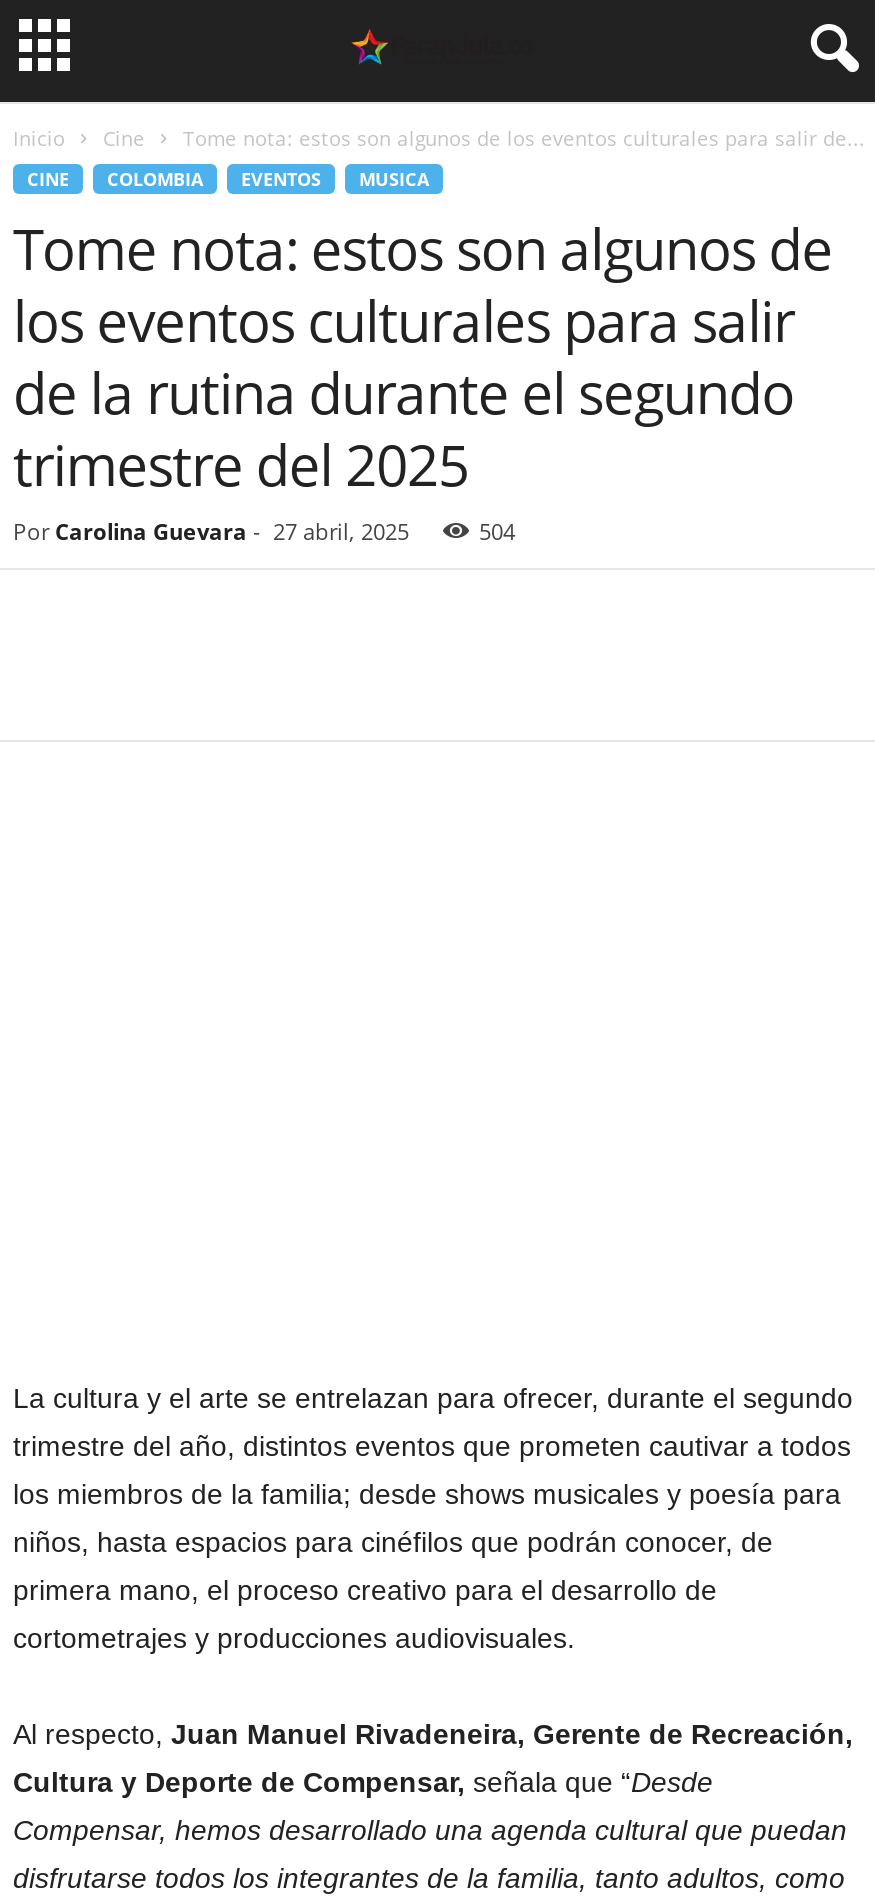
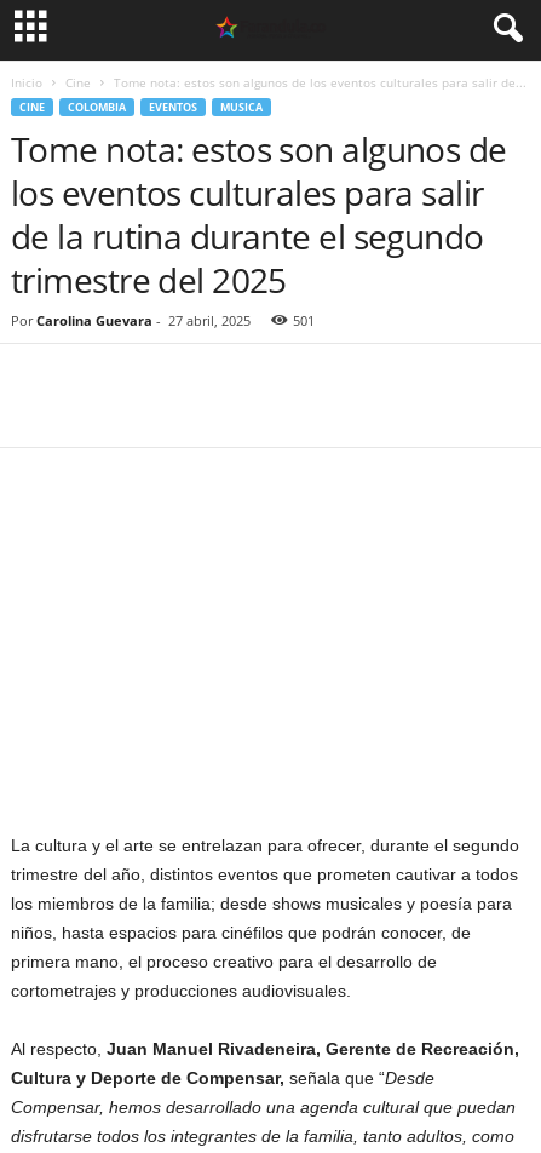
[479,516,515,546] 504 -> [293,311,315,329] 501

